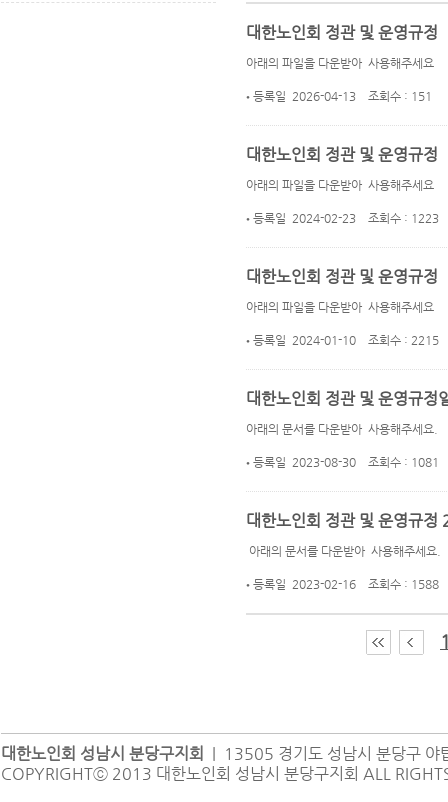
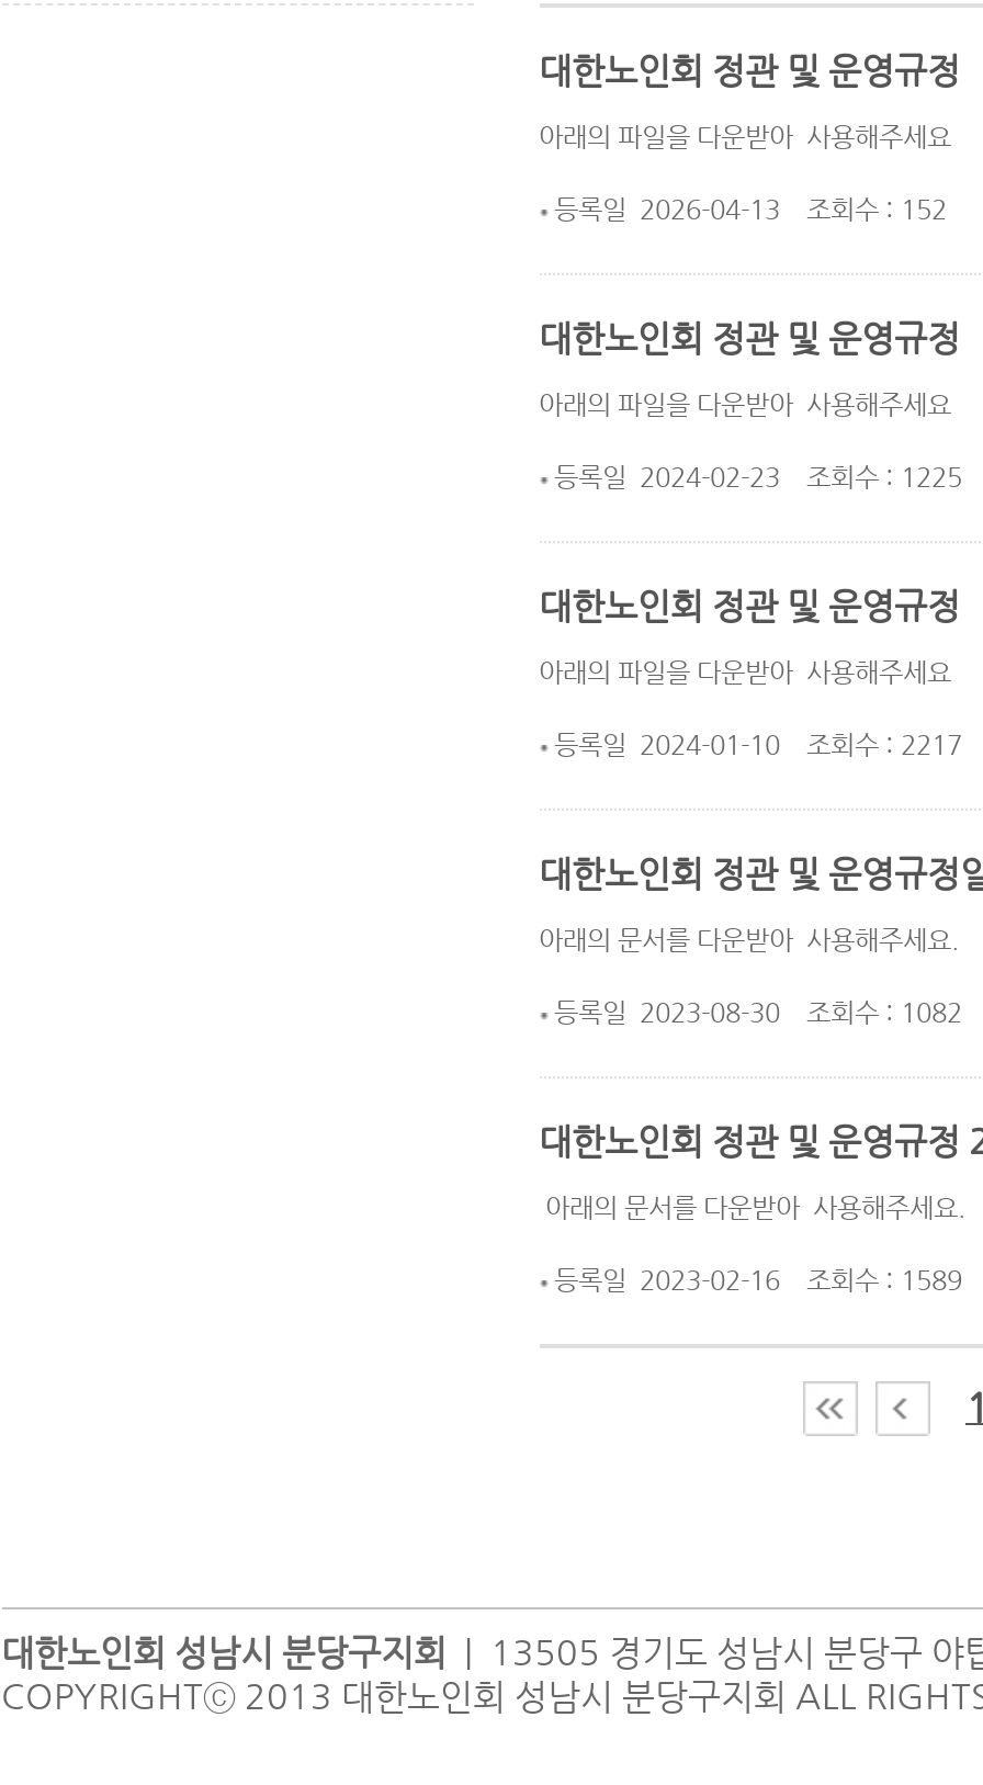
[249,89,431,103] 등록일 2026-04-13 조회수 : 151 -> [547,194,947,225] 등록일 2026-04-13 조회수 : 152
[249,211,438,225] 등록일 2024-02-23 조회수 : 1223 -> [547,462,962,493] 등록일 2024-02-23 조회수 : 1225
[249,333,438,347] 등록일 2024-01-10 조회수 : 2215 -> [547,730,962,760] 등록일 2024-01-10 조회수 : 2217
[249,455,438,469] 등록일 2023-08-30 조회수 : 1081 -> [547,997,962,1028] 등록일 2023-08-30 조회수 : 1082
[249,577,438,591] 등록일 2023-02-16 조회수 : 1588 -> [547,1265,962,1296] 등록일 2023-02-16 조회수 : 1589

